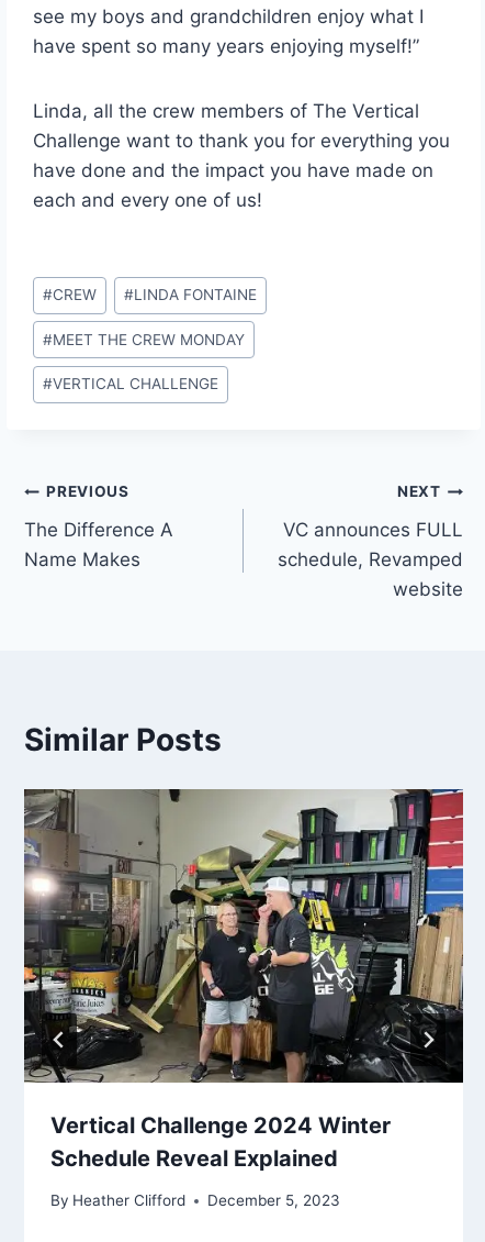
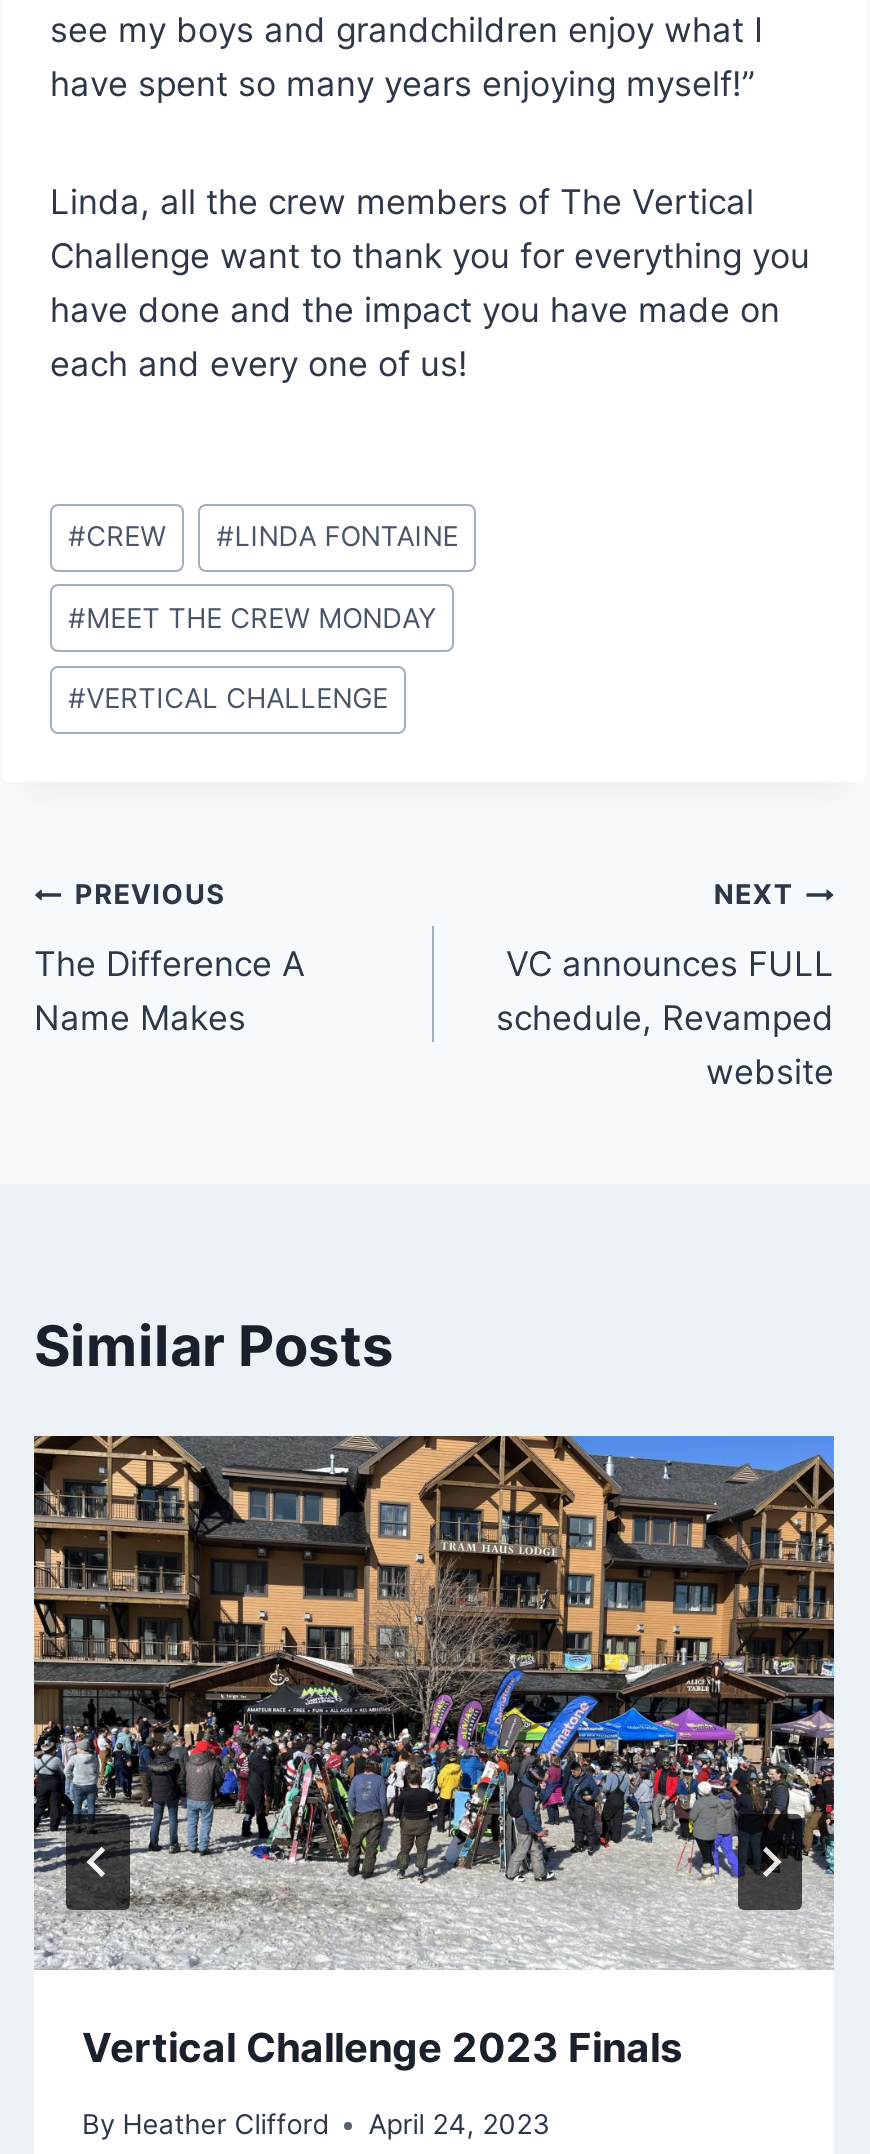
[23,788,464,1171] [image] | Vertical Challenge 2024 Winter | Schedule Reveal Explained -> [32,1434,836,2071] [image] | Vertical Challenge 2023 Finals
[50,1192,340,1209] By Heather Clifford December 5, 2023 -> [82,2108,550,2140] By Heather Clifford April 24, 2023

